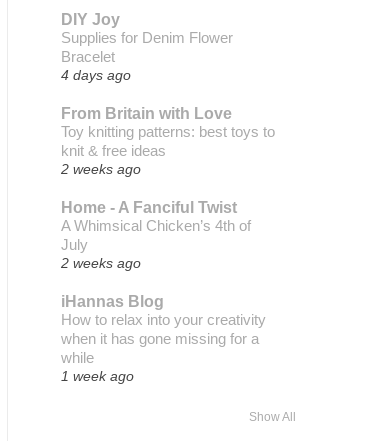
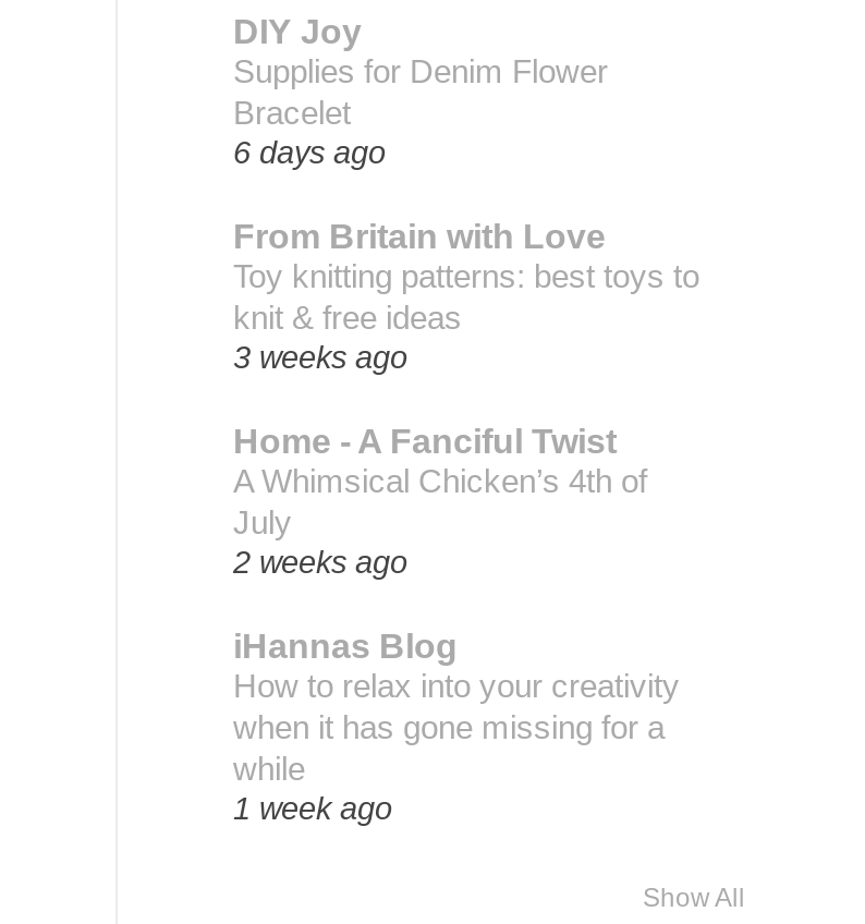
[61,67,131,83] 4 days ago -> [233,135,386,170] 6 days ago
[61,161,141,177] 2 weeks ago -> [233,340,407,375] 3 weeks ago

